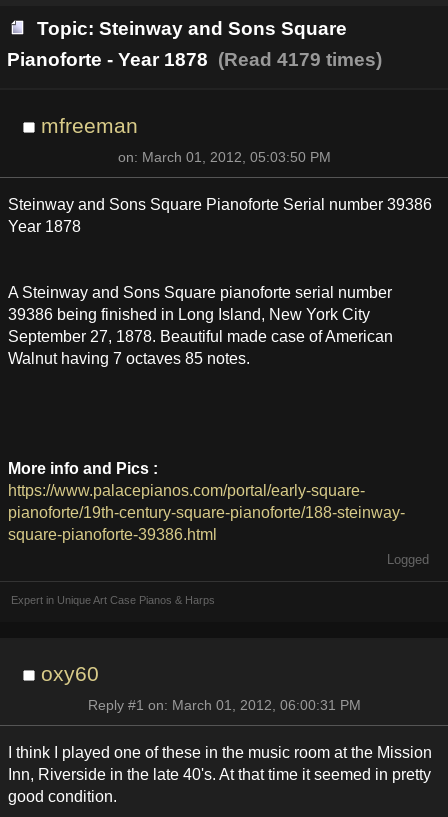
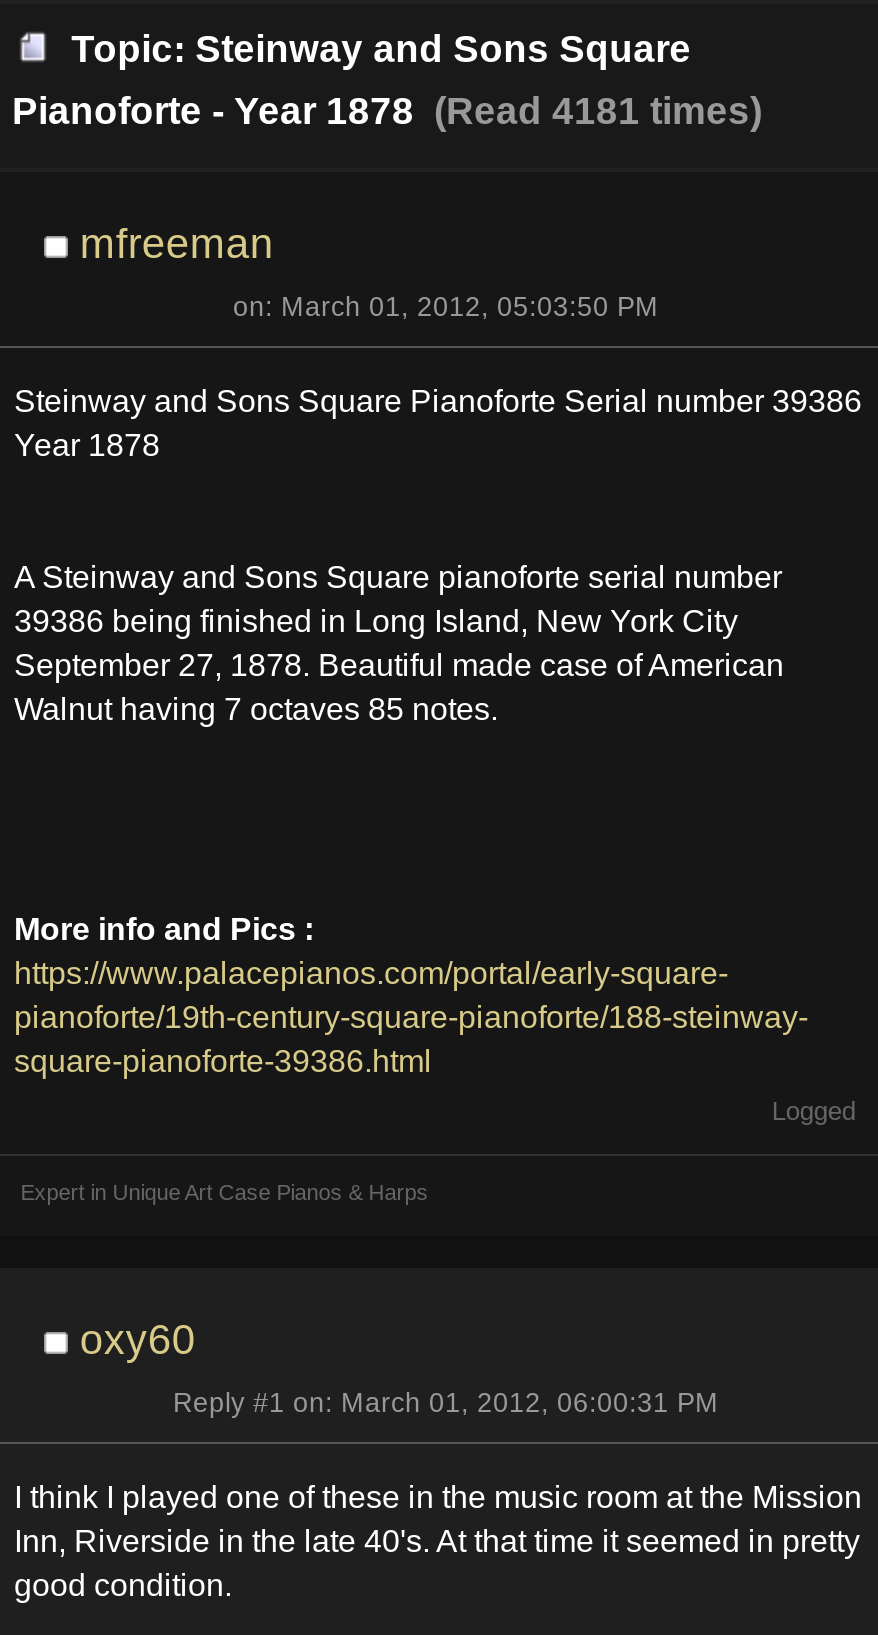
[7,49,382,70] Pianoforte - Year 1878 (Read 4179 times) -> [12,90,762,132] Pianoforte - Year 1878 (Read 4181 times)

